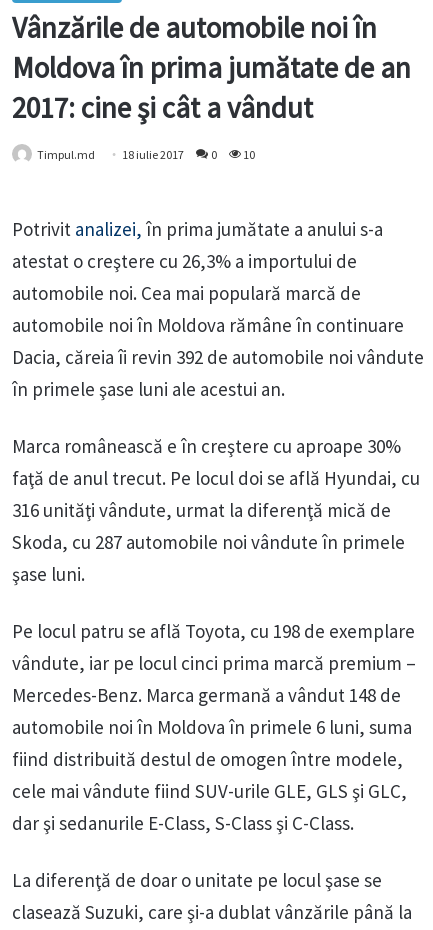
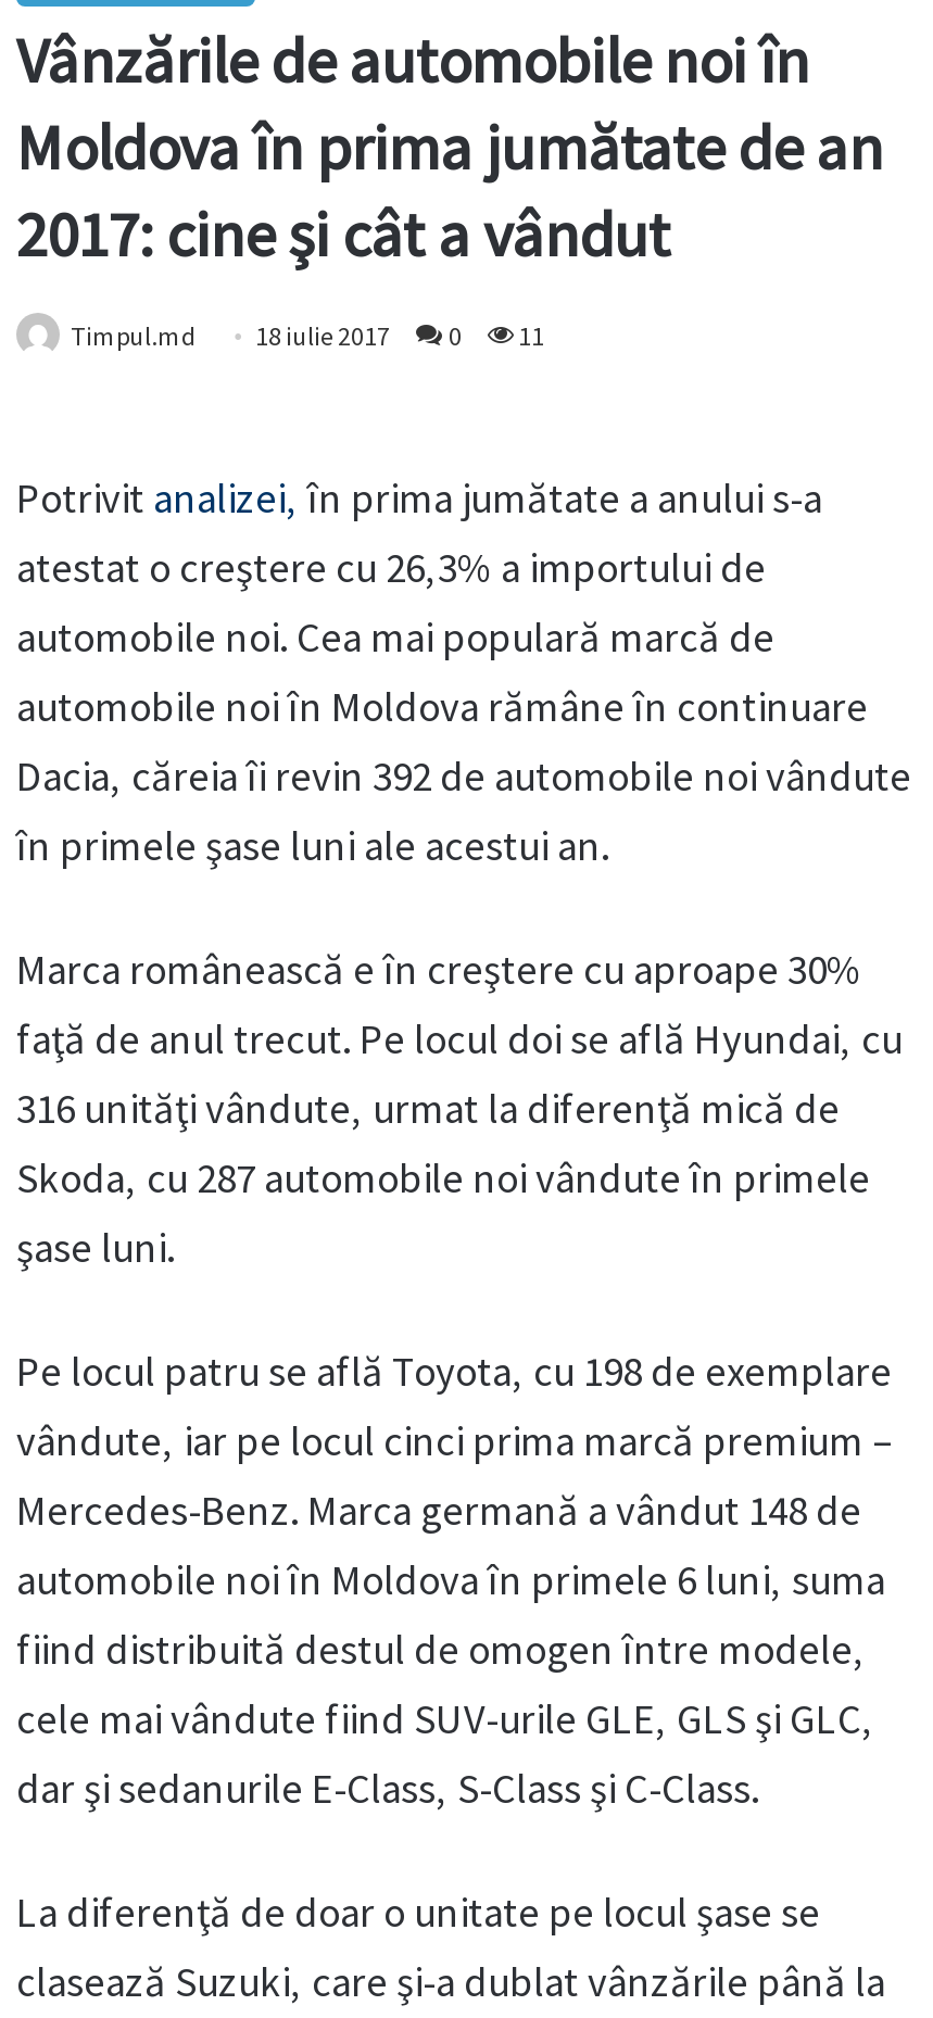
[37,147,255,162] Timpul.md 18 iulie 2017 0 10 -> [71,320,544,353] Timpul.md 18 iulie 2017 0 11

